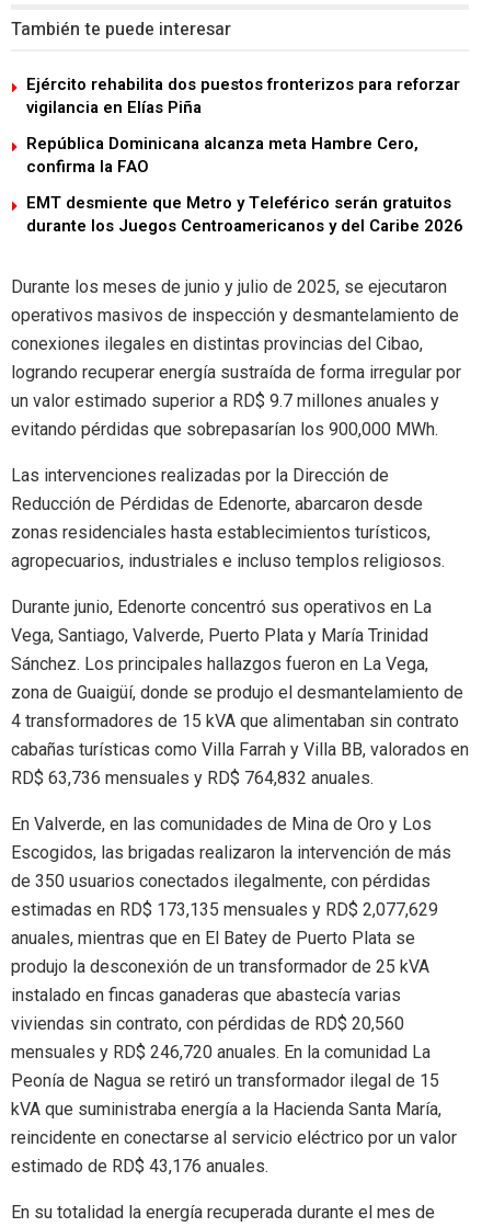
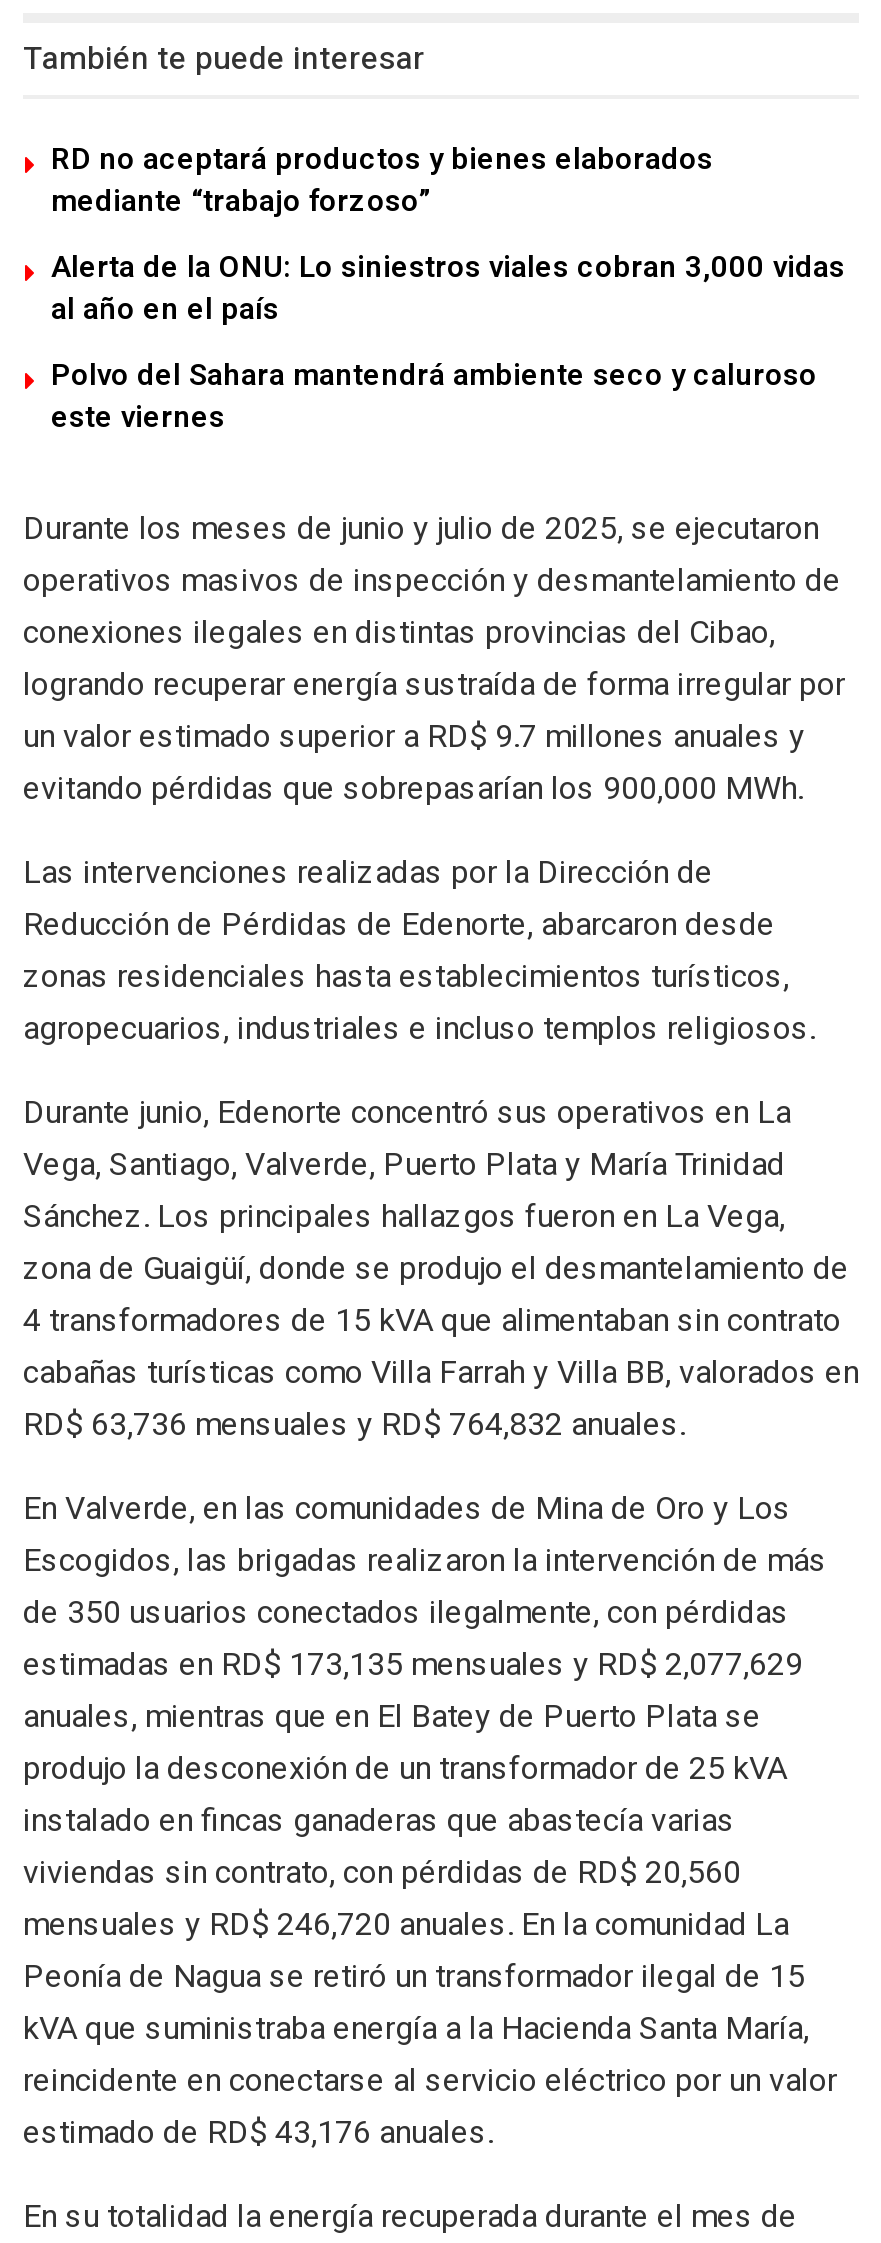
[26,72,460,119] Ejército rehabilita dos puestos fronterizos para reforzar | vigilancia en Elías Piña -> [51,137,713,223] RD no aceptará productos y bienes elaborados | mediante “trabajo forzoso”
[26,131,418,179] República Dominicana alcanza meta Hambre Cero, | confirma la FAO -> [51,245,845,331] Alerta de la ONU: Lo siniestros viales cobran 3,000 vidas | al año en el país
[26,191,463,238] EMT desmiente que Metro y Teleférico serán gratuitos | durante los Juegos Centroamericanos y del Caribe 2026 -> [51,353,817,439] Polvo del Sahara mantendrá ambiente seco y caluroso | este viernes

